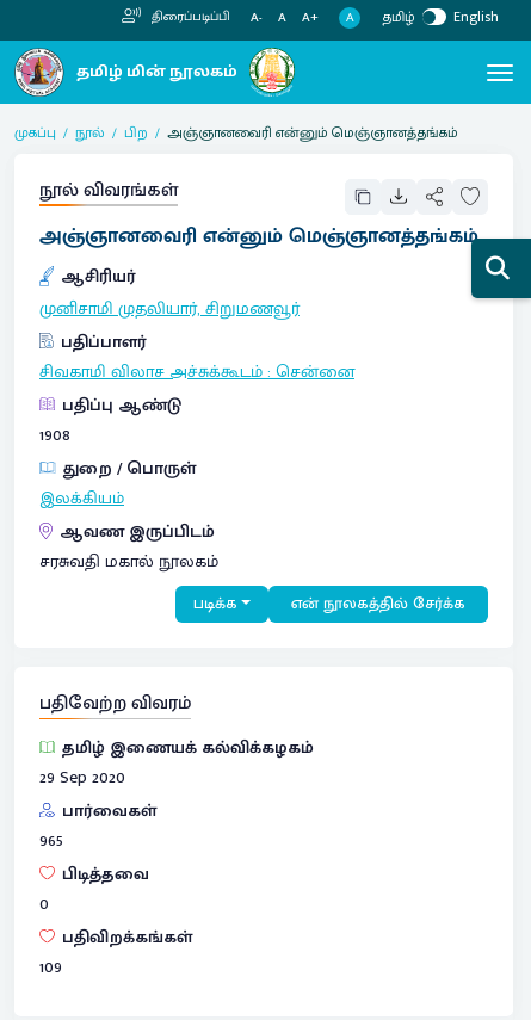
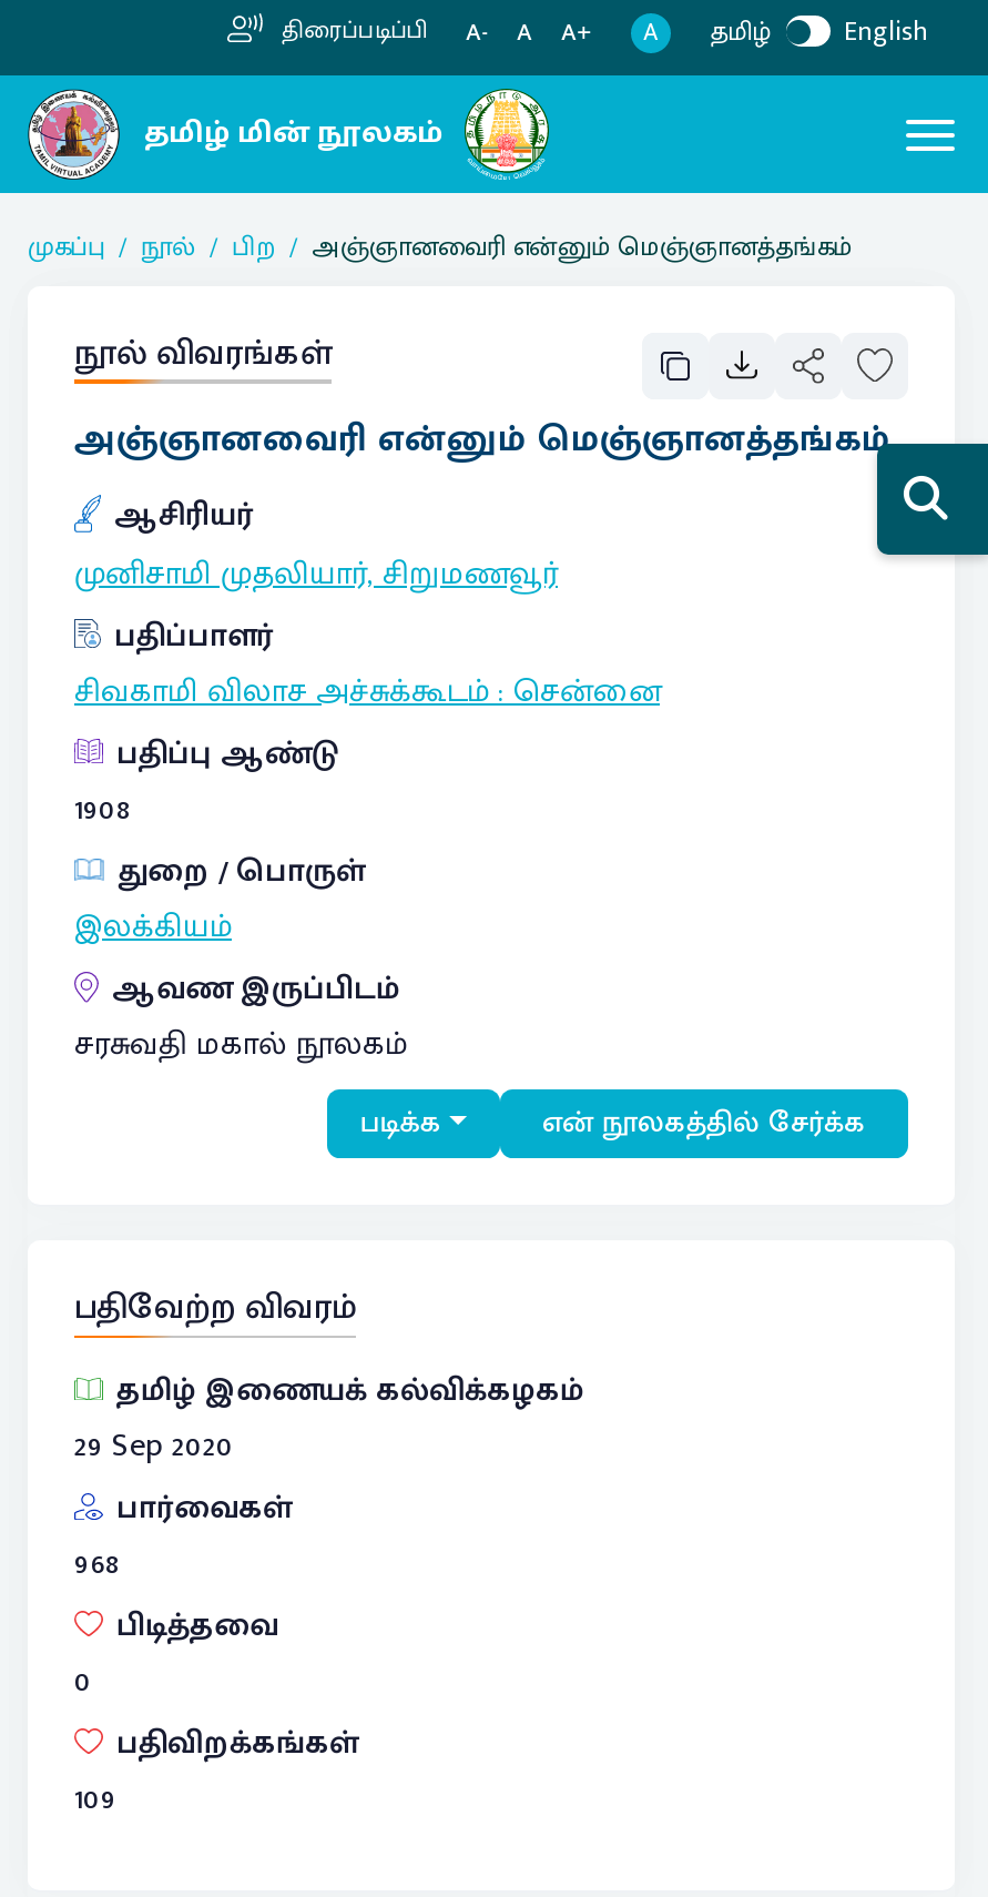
[39,827,63,855] 965 -> [74,1538,121,1591] 968

